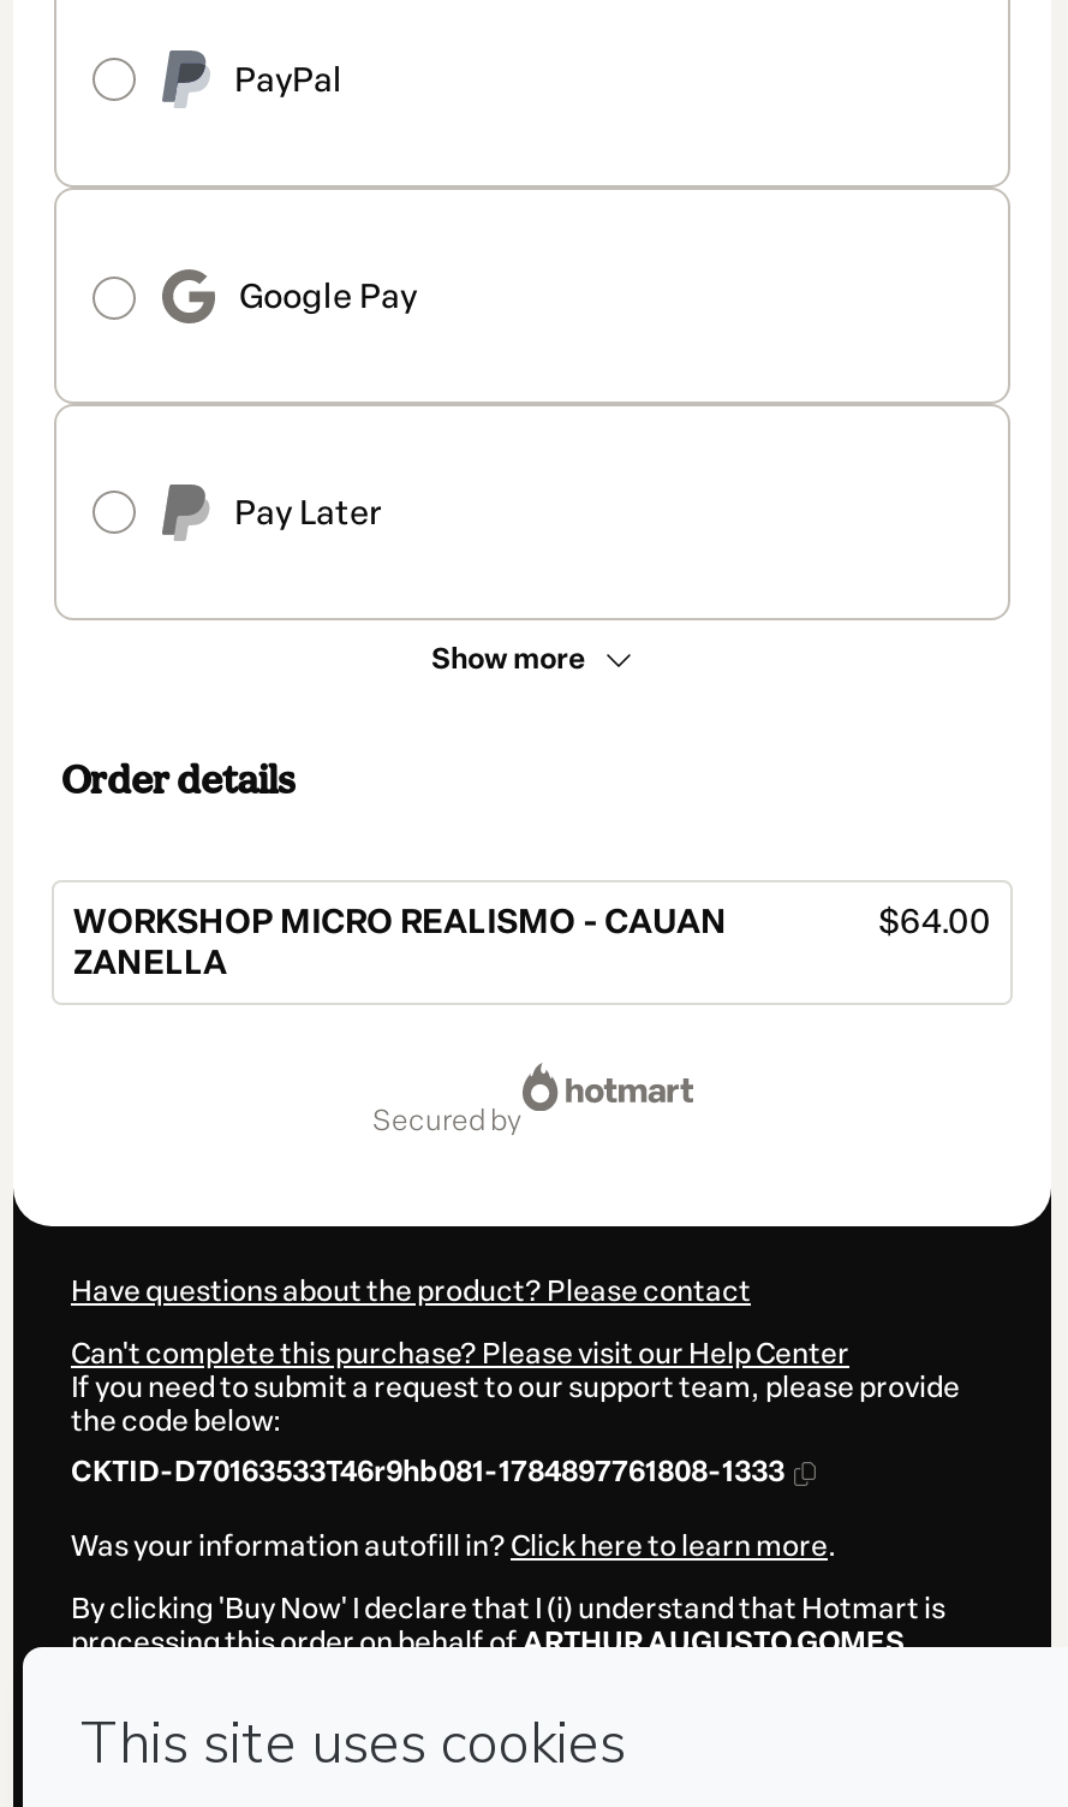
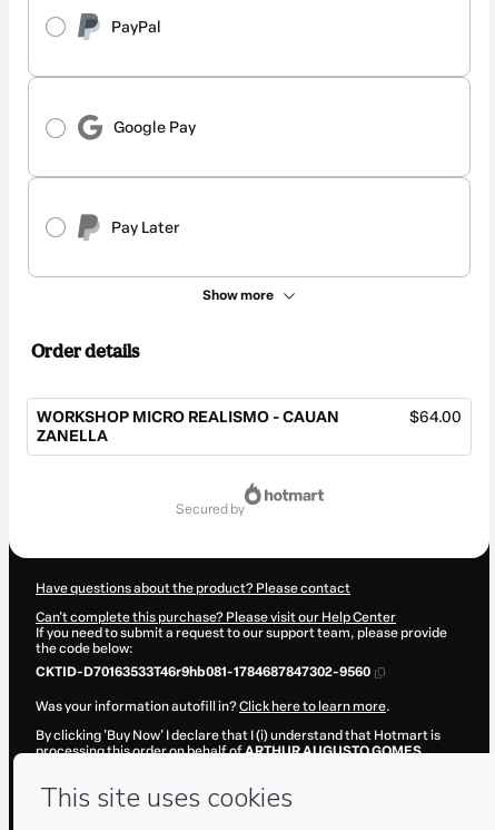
[71,1455,784,1489] CKTID-D70163533T46r9hb081-1784897761808-1333 -> [36,664,370,680] CKTID-D70163533T46r9hb081-1784687847302-9560

